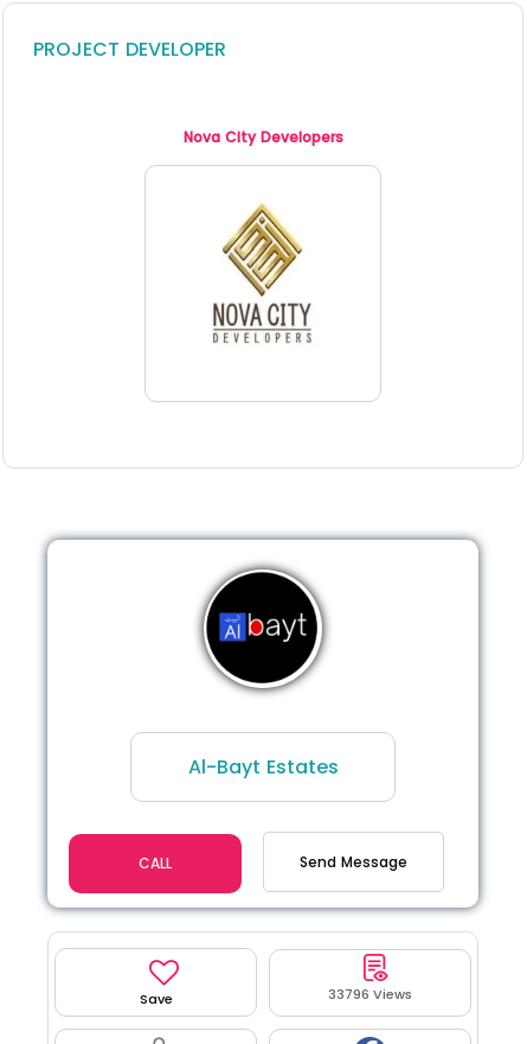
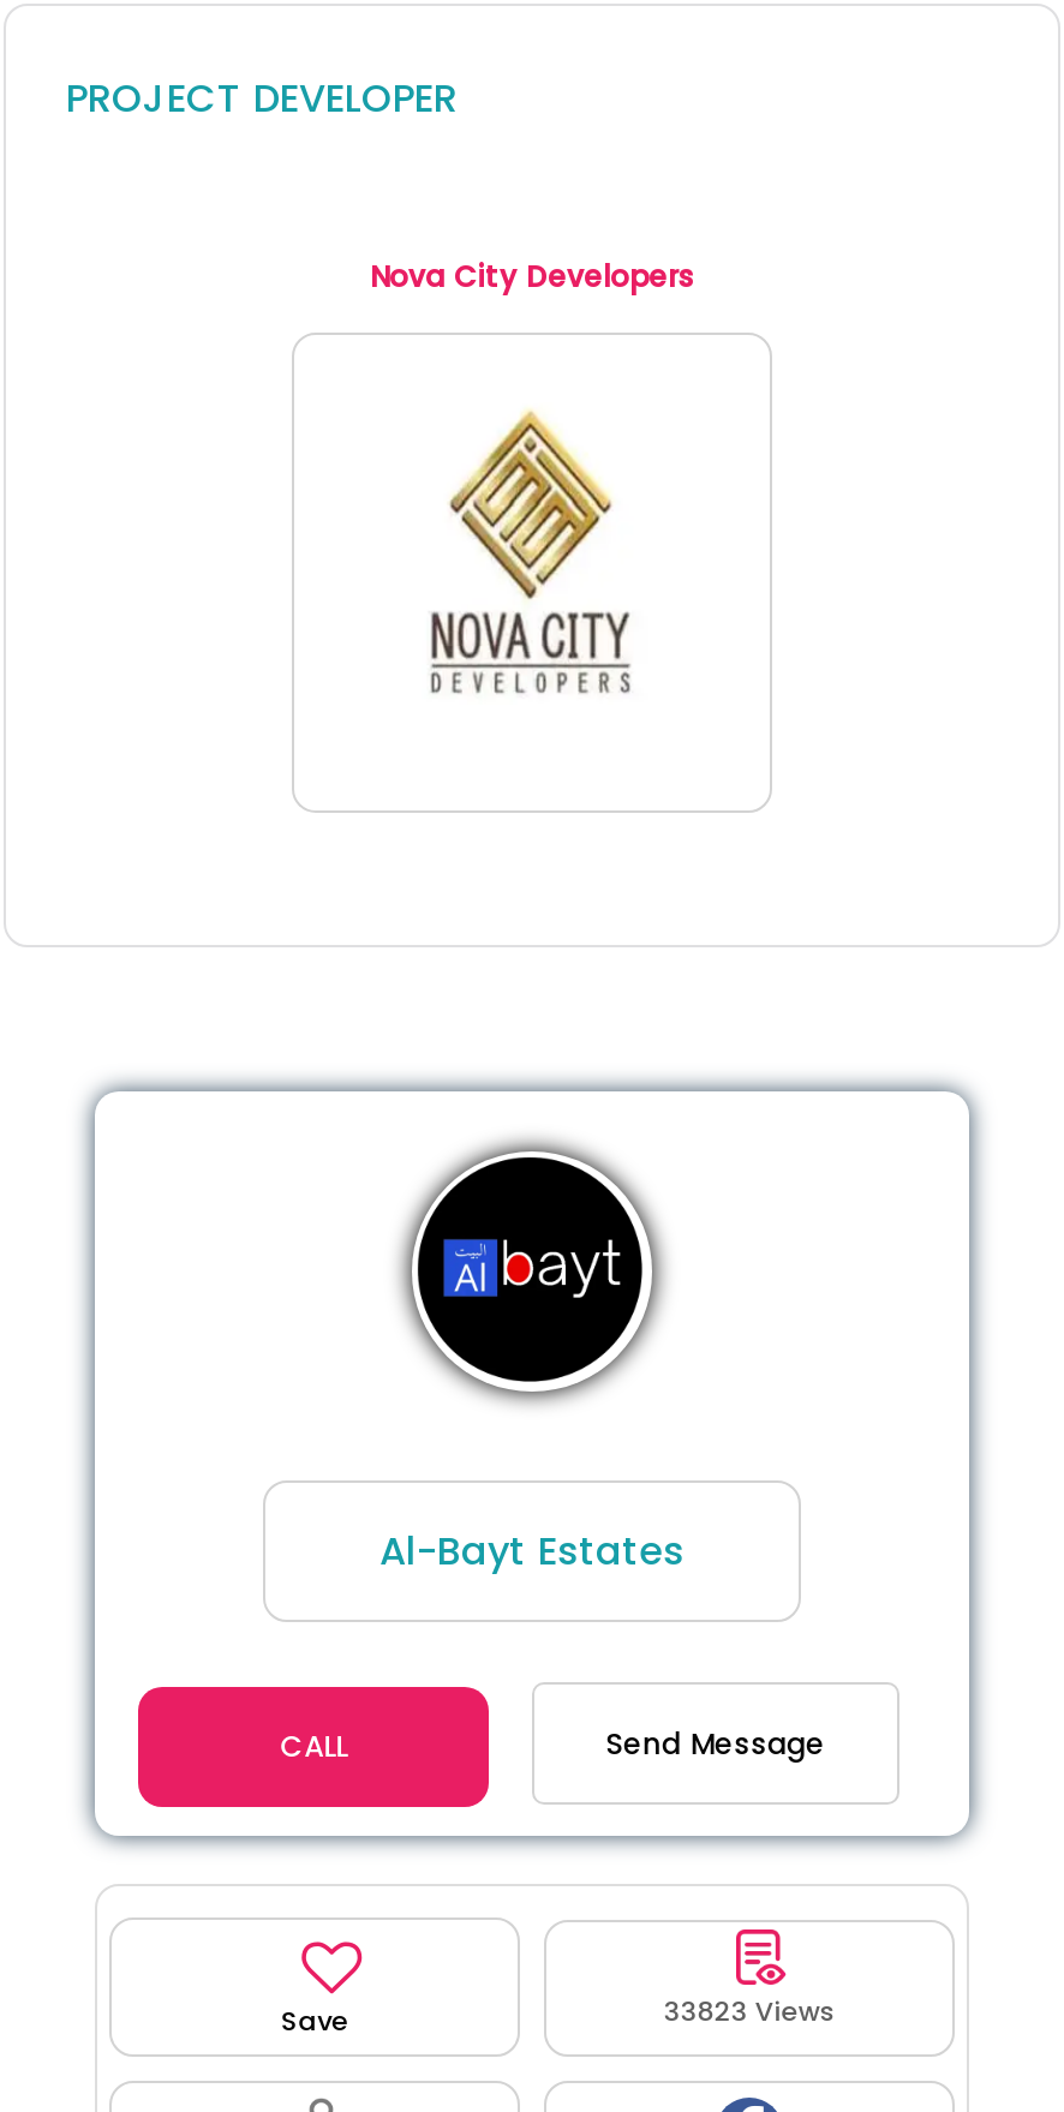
[328,985,412,1004] 33796 Views -> [664,1992,834,2031] 33823 Views

